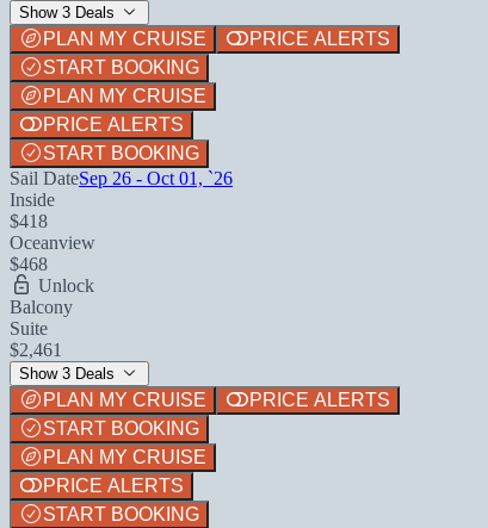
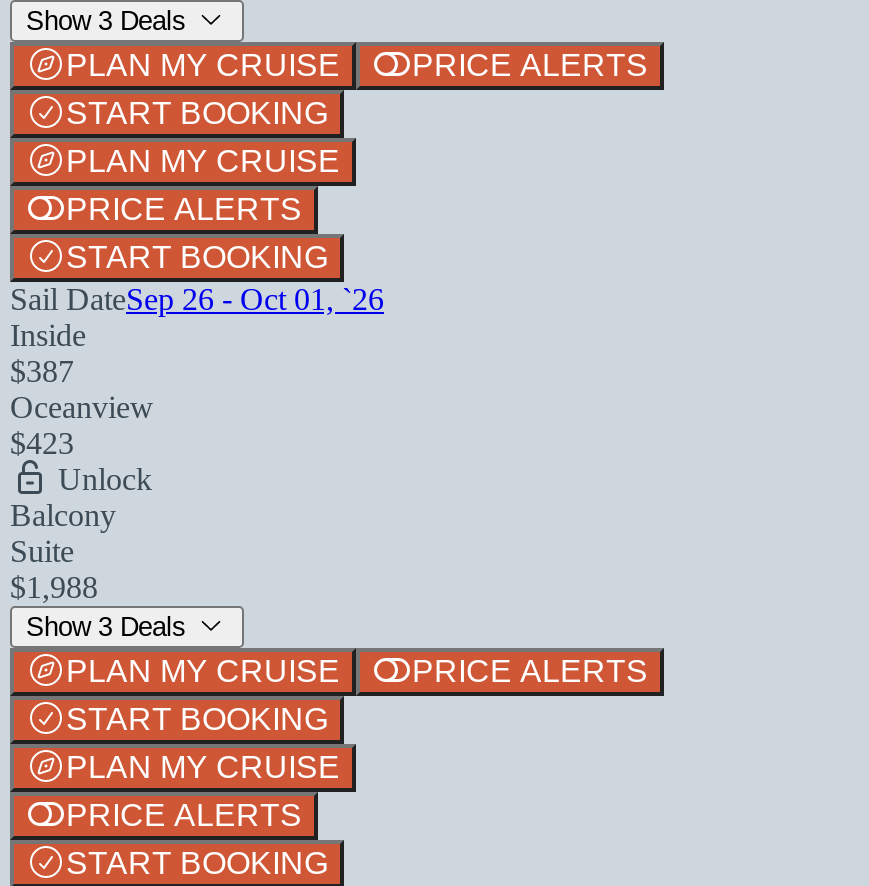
[10,211,48,231] $418 -> [10,354,74,388] $387
[10,254,48,274] $468 -> [10,426,74,460] $423
[10,339,62,360] $2,461 -> [10,570,98,604] $1,988

